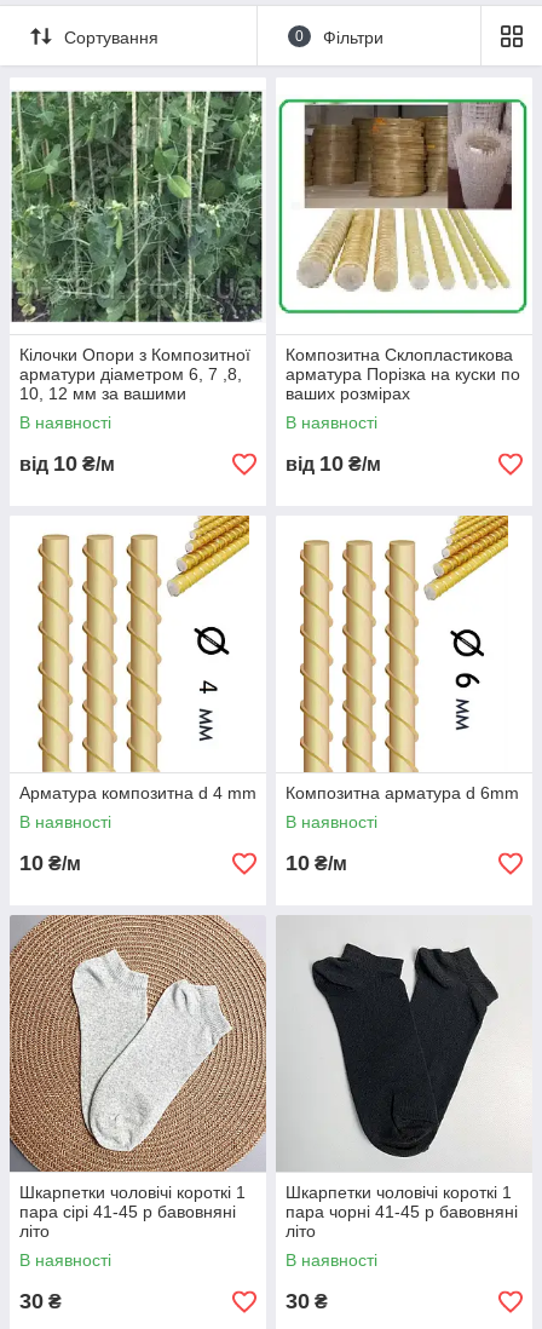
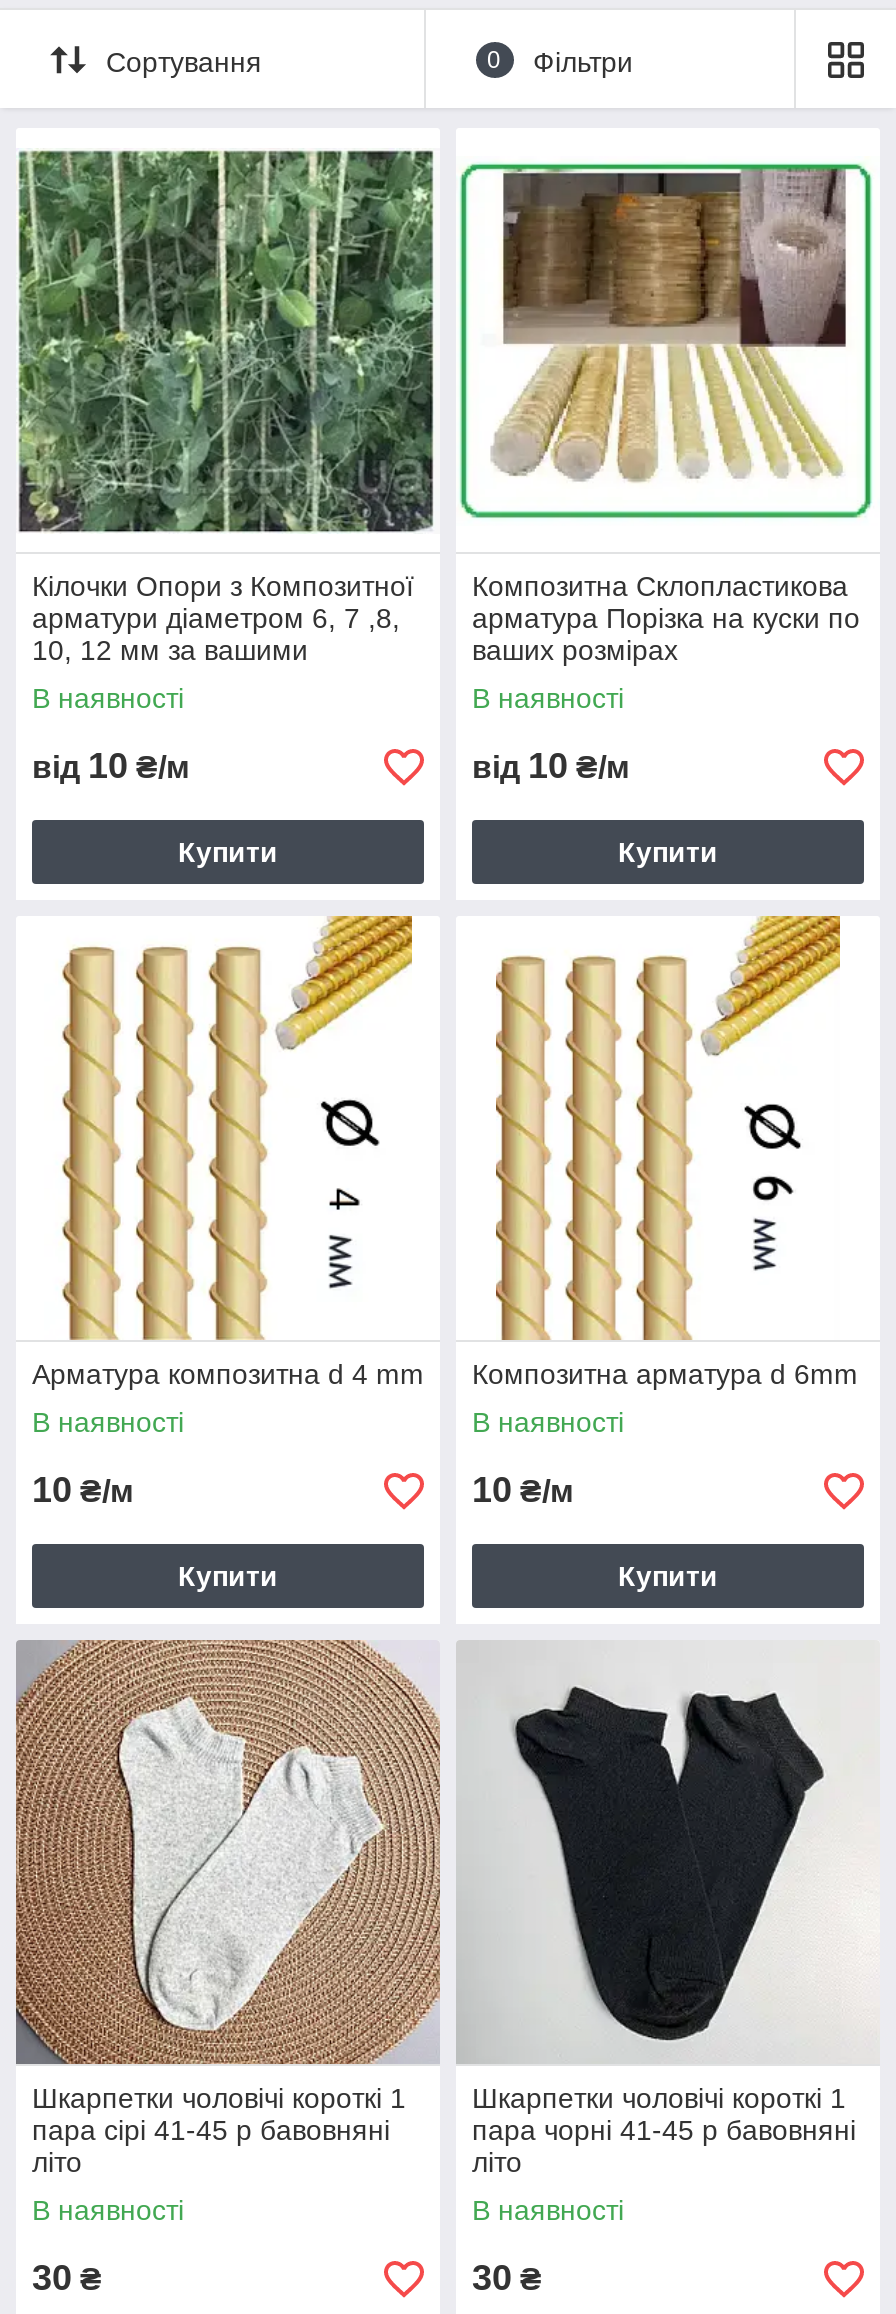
none -> [178,837,278,869] Купити
none -> [618,837,718,869] Купити
none -> [178,1561,278,1593] Купити
none -> [618,1561,718,1593] Купити

